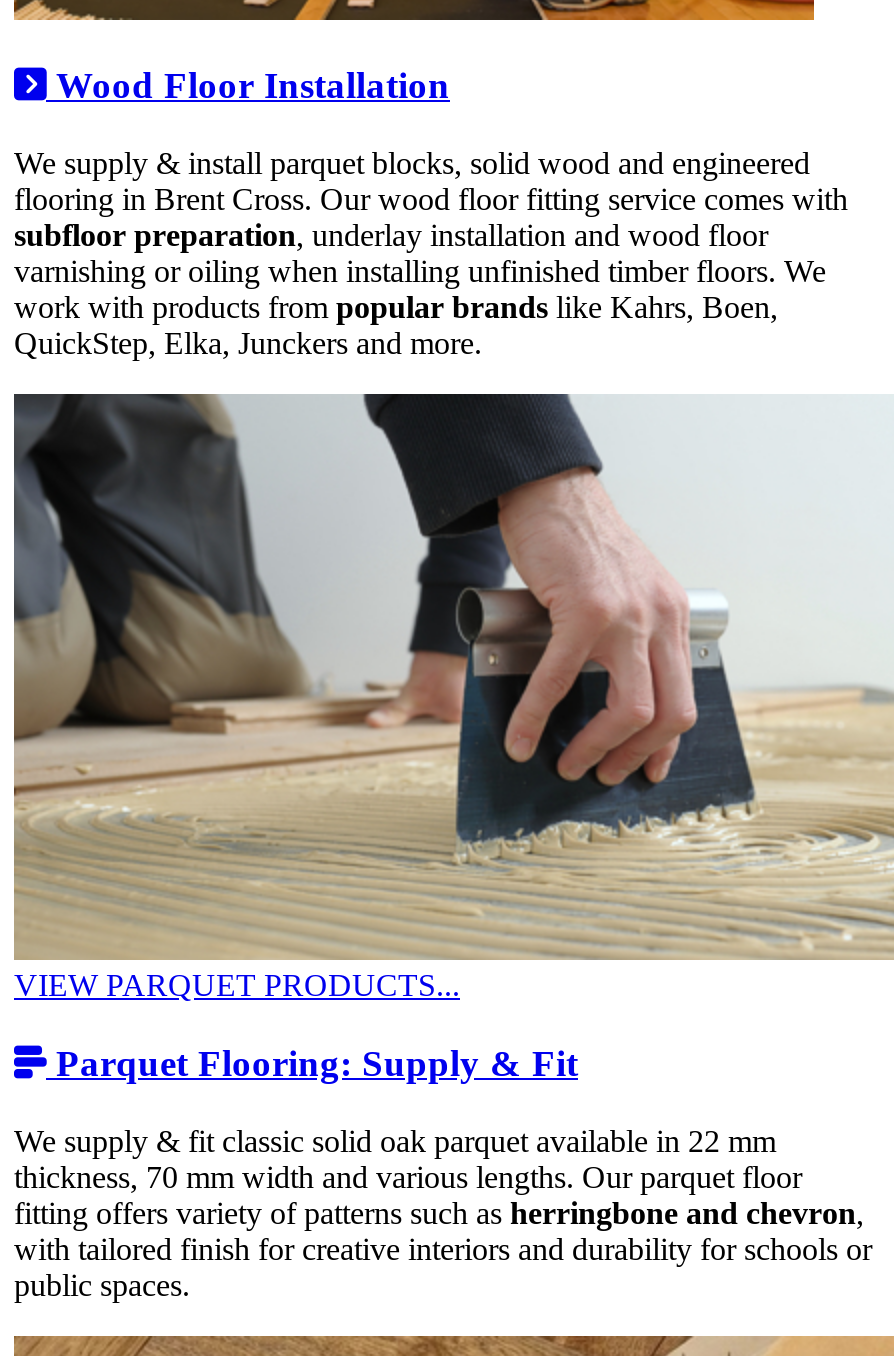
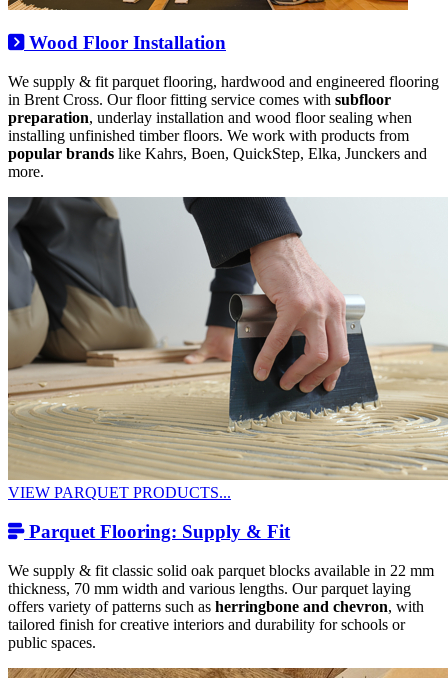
[14,146,848,360] We supply & install parquet blocks, solid wood and engineered | flooring in Brent Cross. Our wood floor fitting service comes with | subfloor preparation, underlay installation and wood floor | varnishing or oiling when installing unfinished timber floors. We | work with products from popular brands like Kahrs, Boen, | QuickStep, Elka, Junckers and more. -> [8,73,439,180] We supply & fit parquet flooring, hardwood and engineered flooring | in Brent Cross. Our floor fitting service comes with subfloor | preparation, underlay installation and wood floor sealing when | installing unfinished timber floors. We work with products from | popular brands like Kahrs, Boen, QuickStep, Elka, Junckers and | more.
[14,1123,872,1265] We supply & fit classic solid oak parquet available in 22 mm | thickness, 70 mm width and various lengths. Our parquet floor | fitting offers variety of patterns such as herringbone and chevron, | with tailored finish for creative interiors and durability for schools or -> [8,562,434,633] We supply & fit classic solid oak parquet blocks available in 22 mm | thickness, 70 mm width and various lengths. Our parquet laying | offers variety of patterns such as herringbone and chevron, with | tailored finish for creative interiors and durability for schools or

